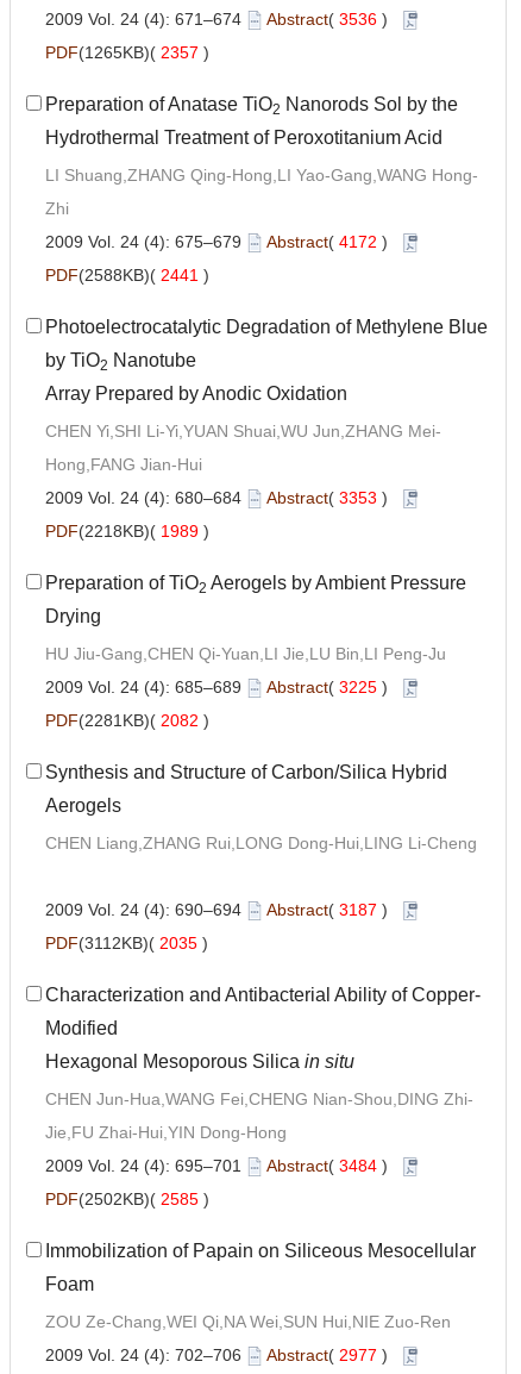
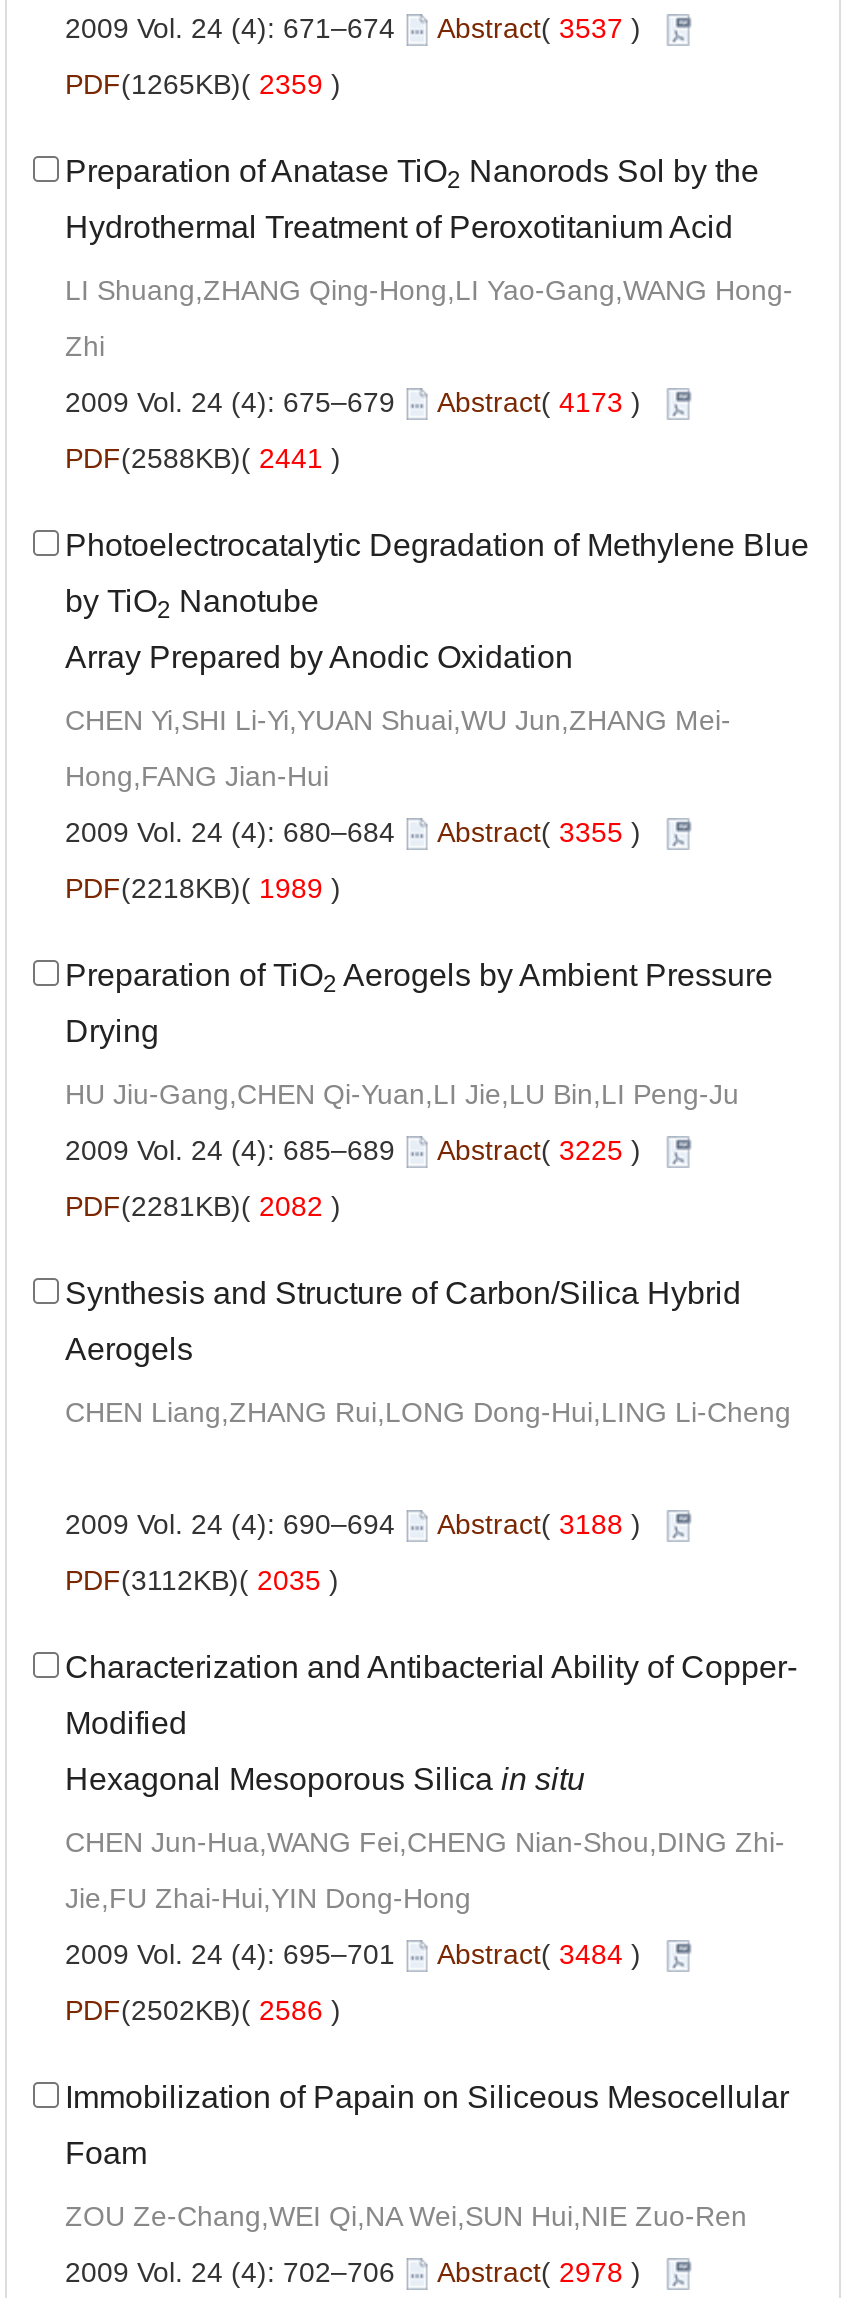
[45,10,402,29] 2009 Vol. 24 (4): 671–674 Abstract(3536) -> [65,12,665,44] 2009 Vol. 24 (4): 671–674 Abstract(3537)
[45,43,209,62] PDF(1265KB)(2357) -> [65,68,341,100] PDF(1265KB)(2359)
[45,232,402,251] 2009 Vol. 24 (4): 675–679 Abstract(4172) -> [65,386,665,418] 2009 Vol. 24 (4): 675–679 Abstract(4173)
[45,488,402,507] 2009 Vol. 24 (4): 680–684 Abstract(3353) -> [65,816,665,848] 2009 Vol. 24 (4): 680–684 Abstract(3355)
[45,900,402,919] 2009 Vol. 24 (4): 690–694 Abstract(3187) -> [65,1508,665,1540] 2009 Vol. 24 (4): 690–694 Abstract(3188)
[45,1189,209,1209] PDF(2502KB)(2585) -> [65,1994,341,2026] PDF(2502KB)(2586)
[45,1345,402,1364] 2009 Vol. 24 (4): 702–706 Abstract(2977) -> [65,2256,665,2288] 2009 Vol. 24 (4): 702–706 Abstract(2978)

